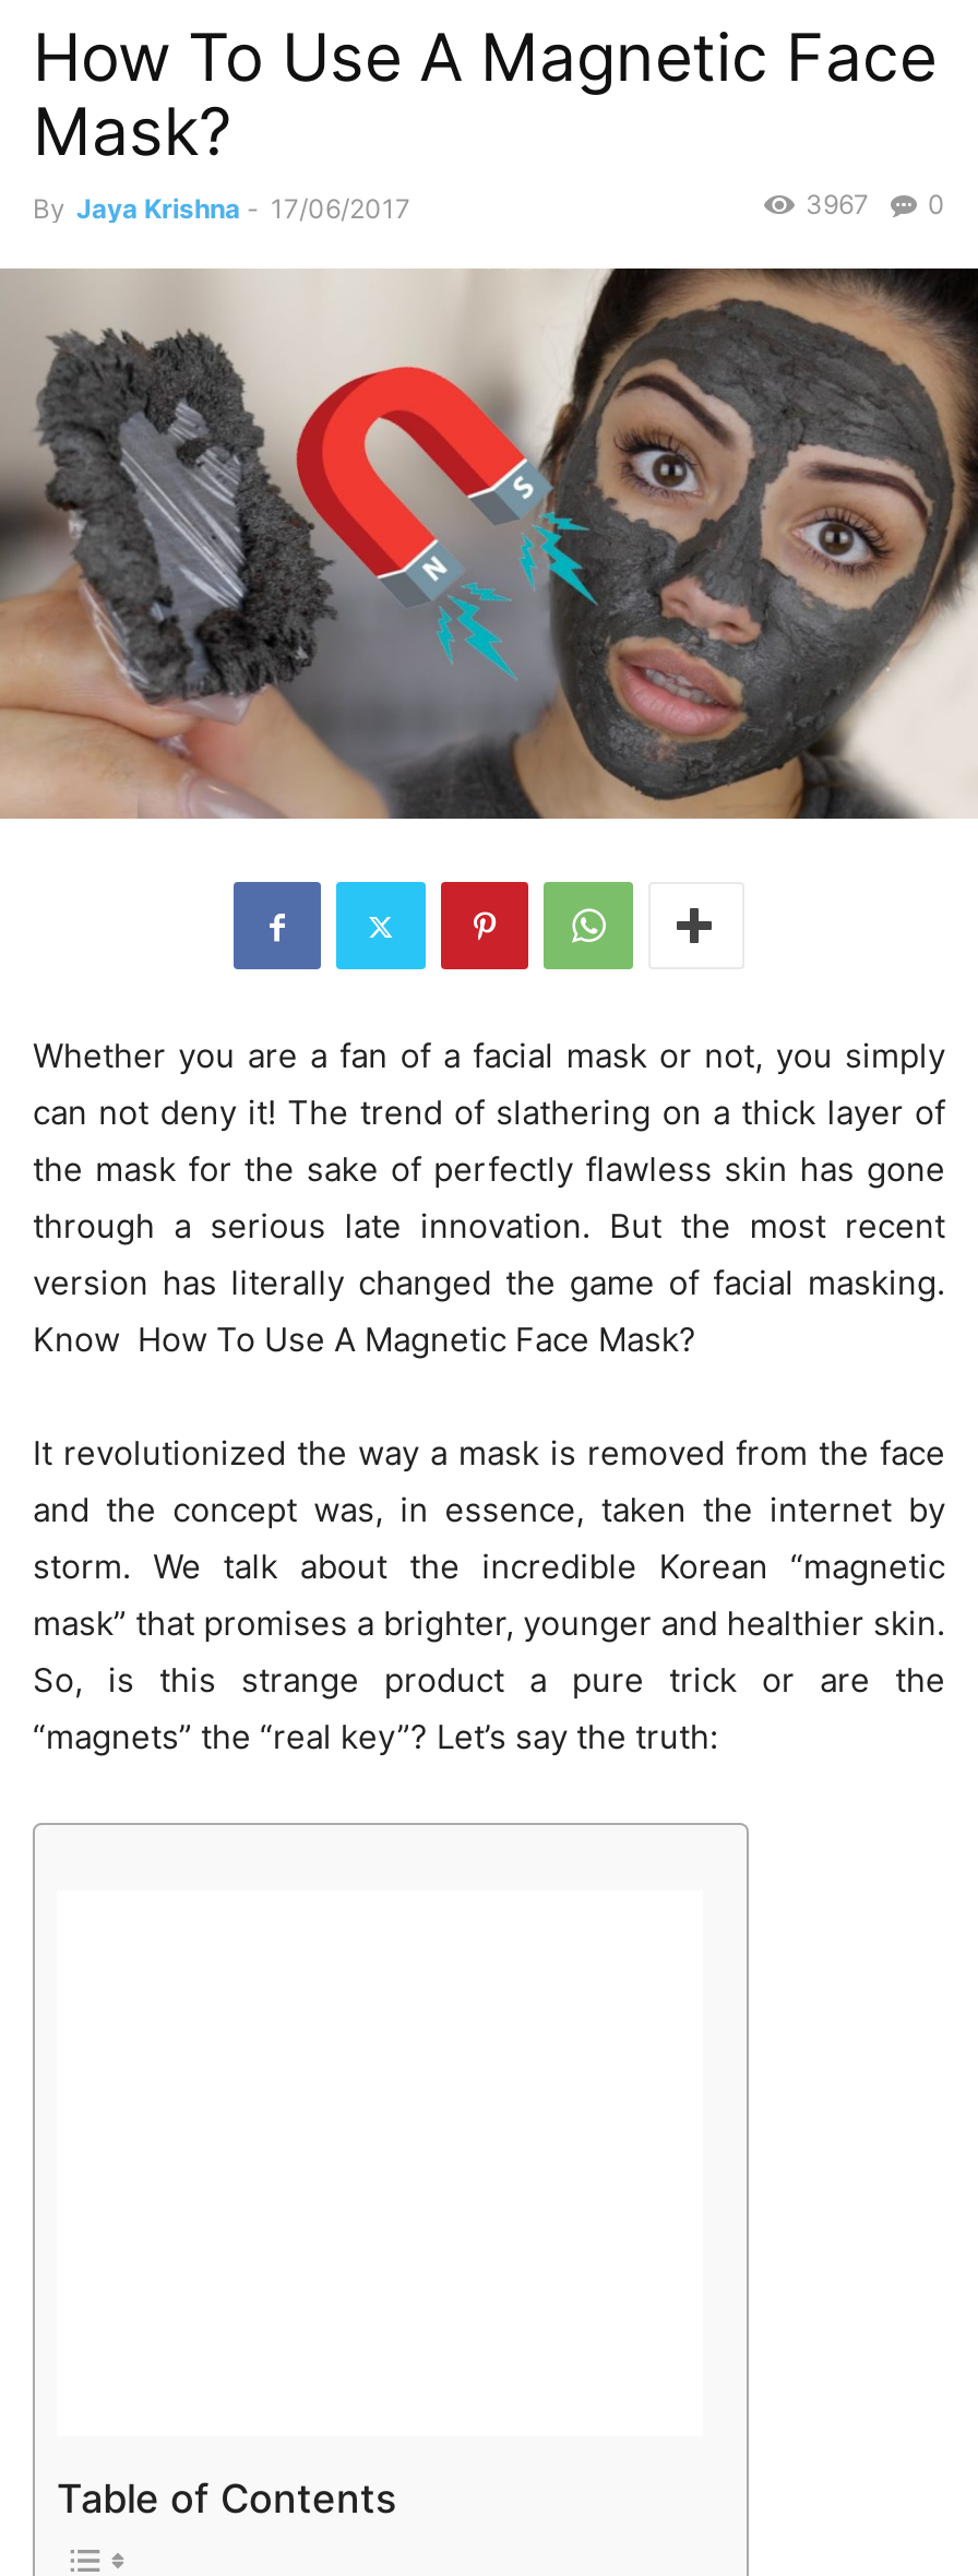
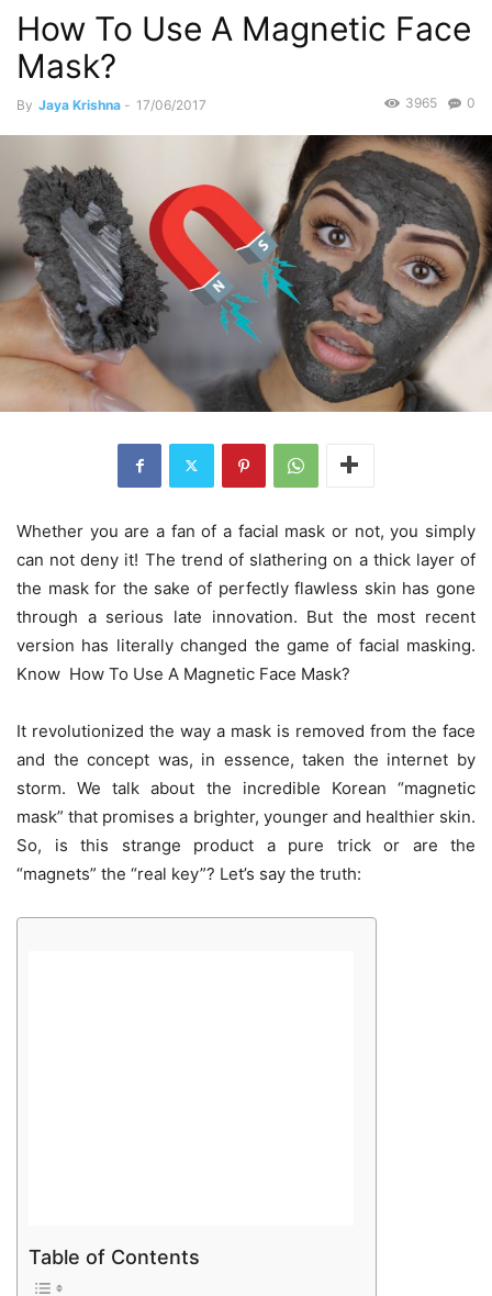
[806,188,945,220] 3967 0 -> [405,94,476,111] 3965 0

